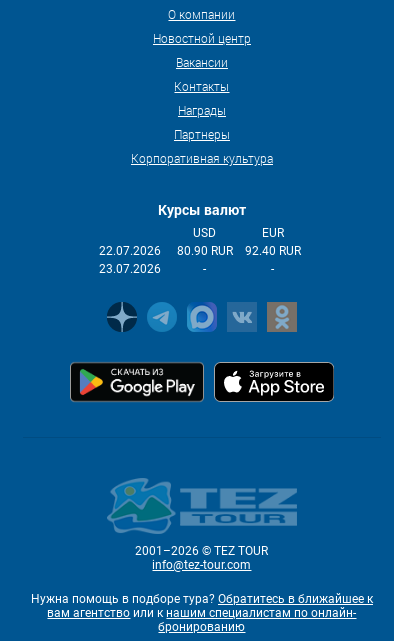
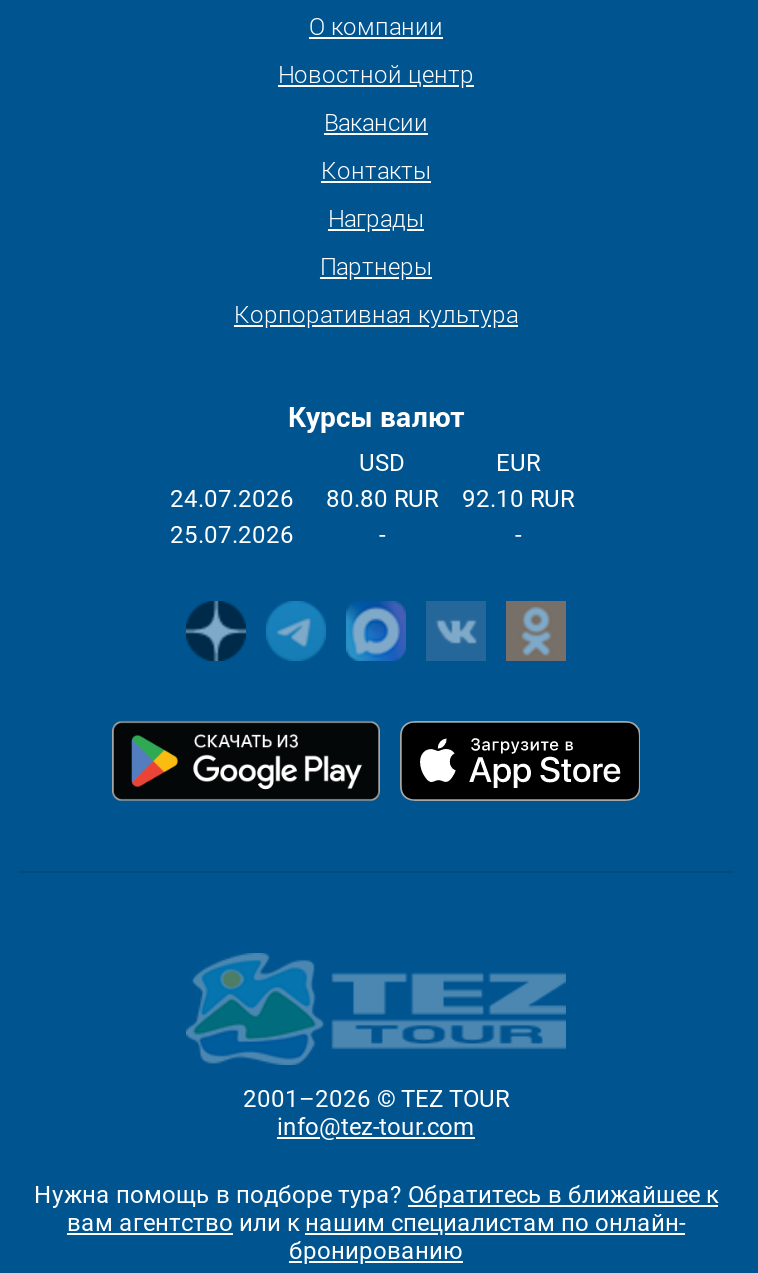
[99,244,161,258] 22.07.2026 -> [170,485,294,513] 24.07.2026
[177,244,233,258] 80.90 RUR -> [326,485,438,513] 80.80 RUR
[245,244,301,258] 92.40 RUR -> [462,485,574,513] 92.10 RUR
[99,262,161,276] 23.07.2026 -> [170,521,294,549] 25.07.2026

